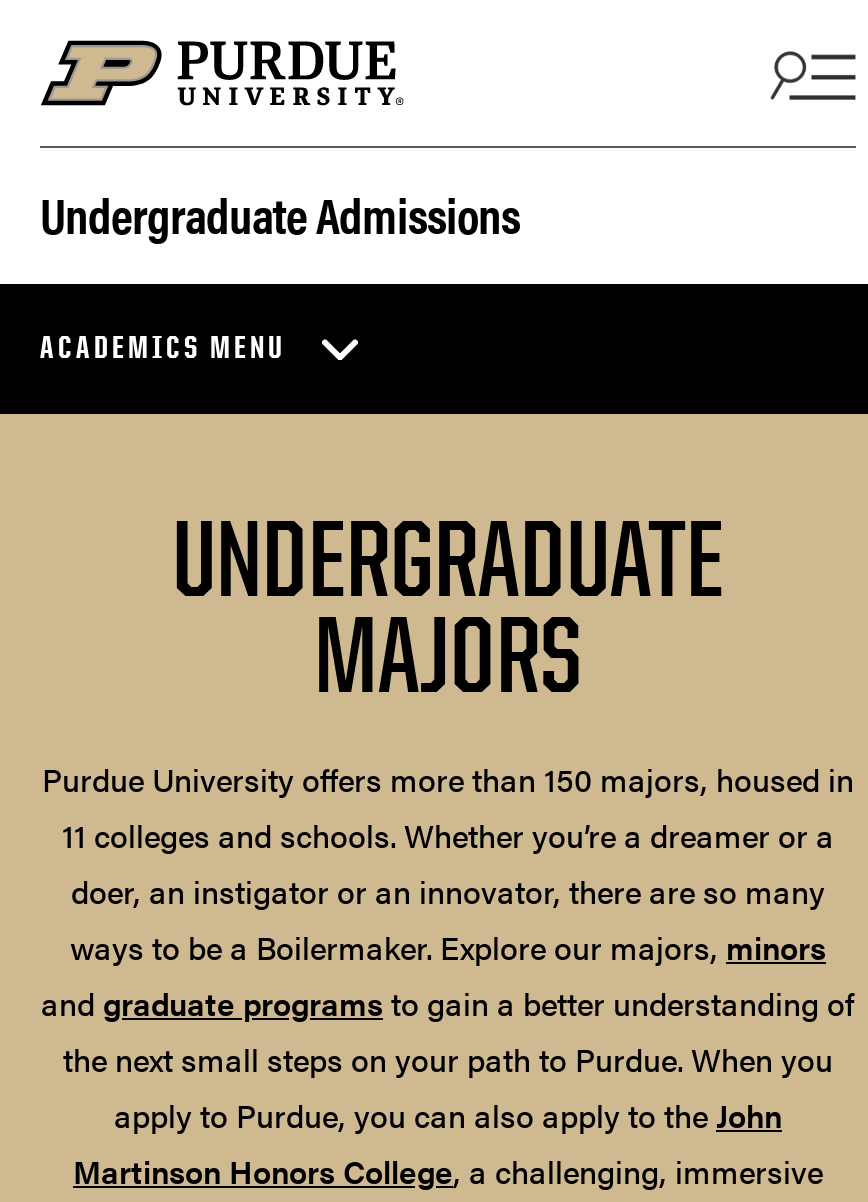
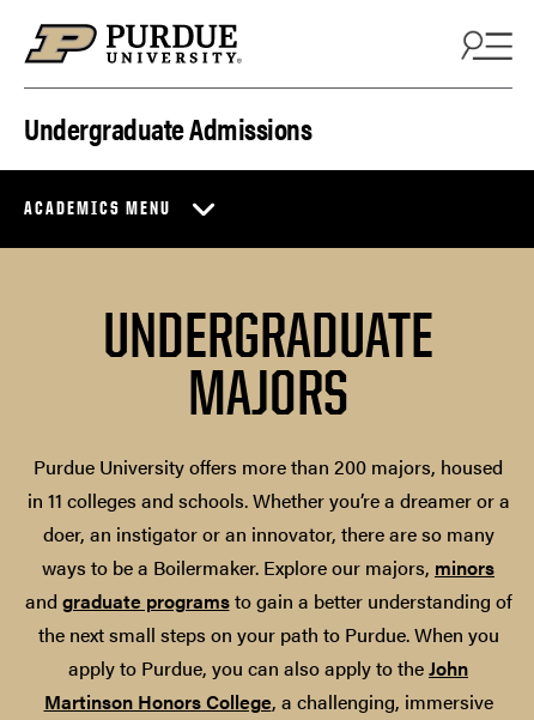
[42,756,854,858] Purdue University offers more than 150 majors, housed in | 11 colleges and schools. Whether you’re a dreamer or a -> [27,453,509,514] Purdue University offers more than 200 majors, housed | in 11 colleges and schools. Whether you’re a dreamer or a

